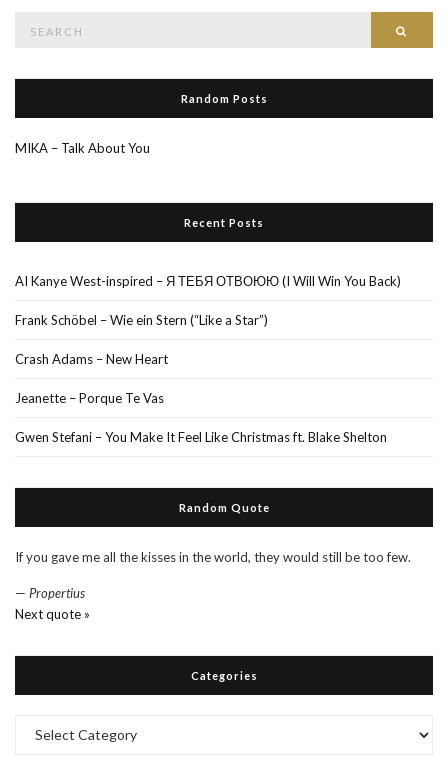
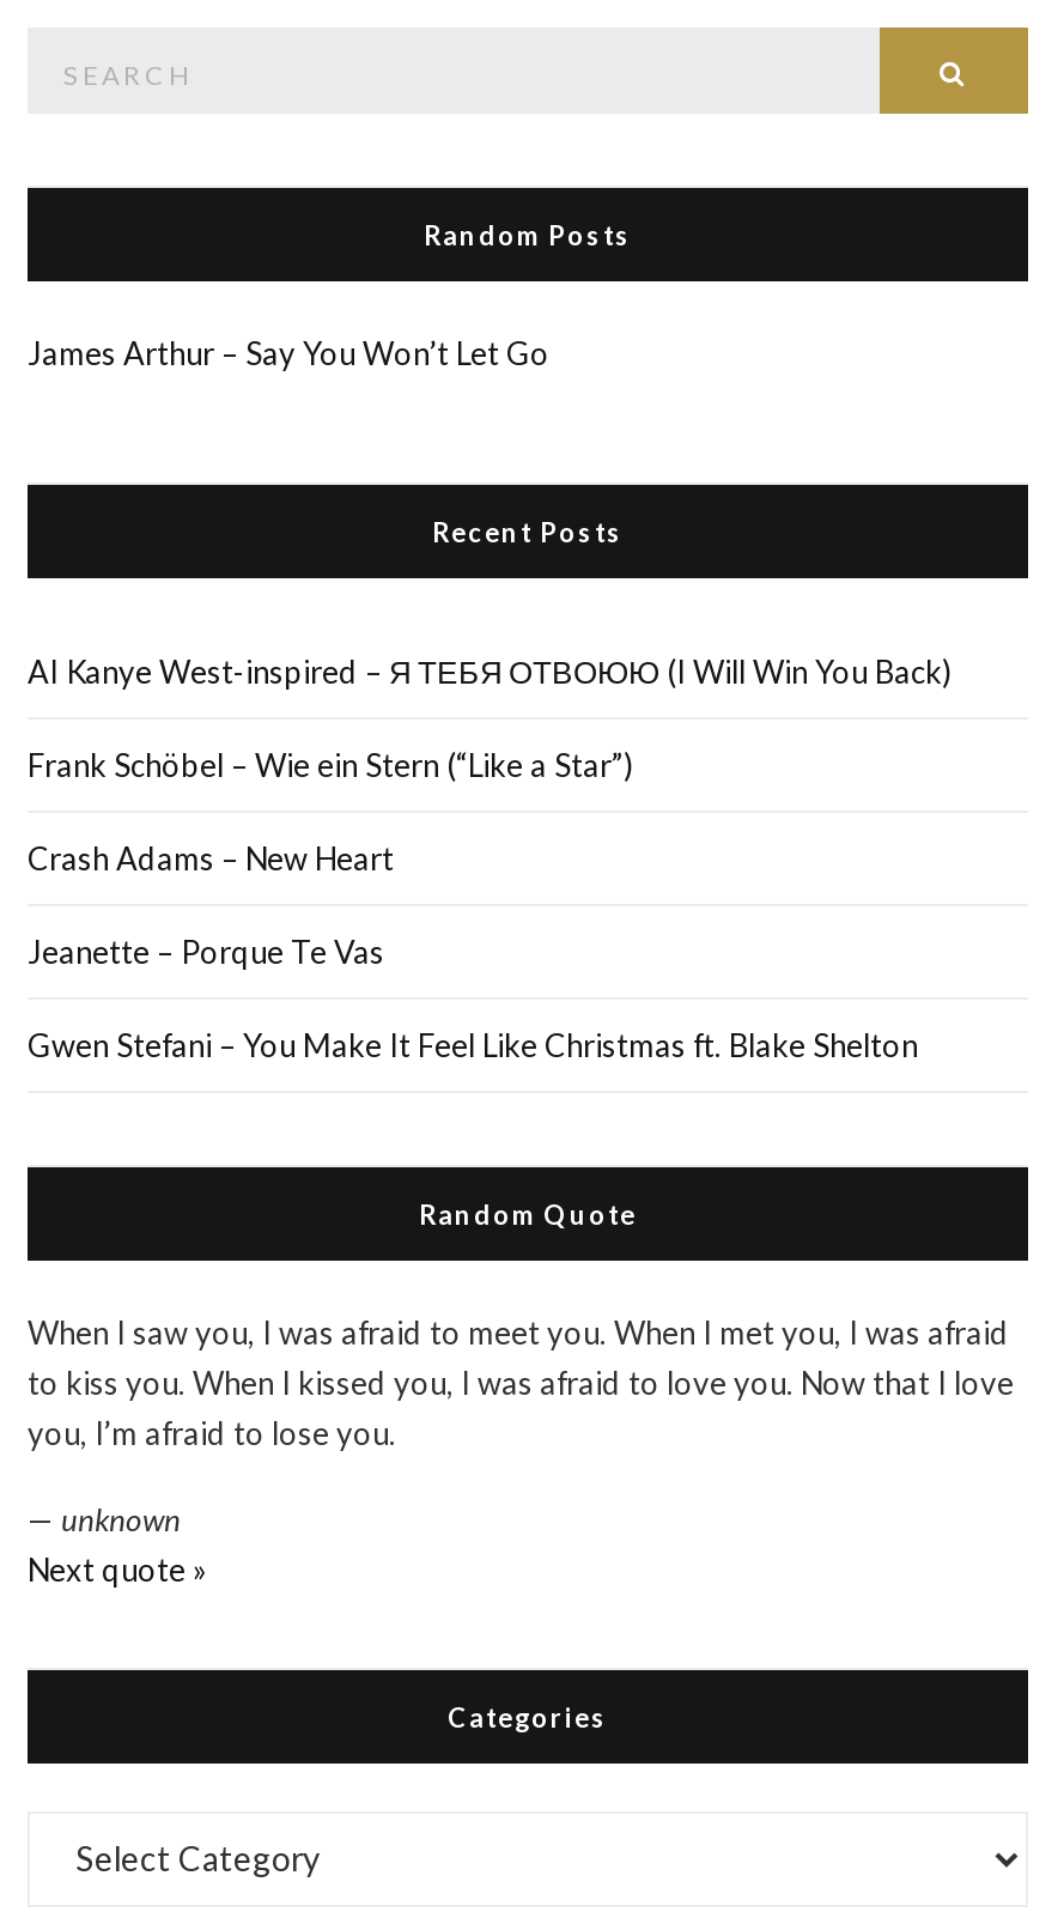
[15,139,150,155] MIKA – Talk About You -> [28,333,549,371] James Arthur – Say You Won’t Let Go
[15,548,411,564] If you gave me all the kisses in the world, they would still be too few. -> [28,1312,1014,1451] When I saw you, I was afraid to meet you. When I met you, I was afraid | to kiss you. When I kissed you, I was afraid to love you. Now that I love | you, I’m afraid to lose you.
[15,584,85,600] — Propertius -> [28,1499,181,1537] — unknown

